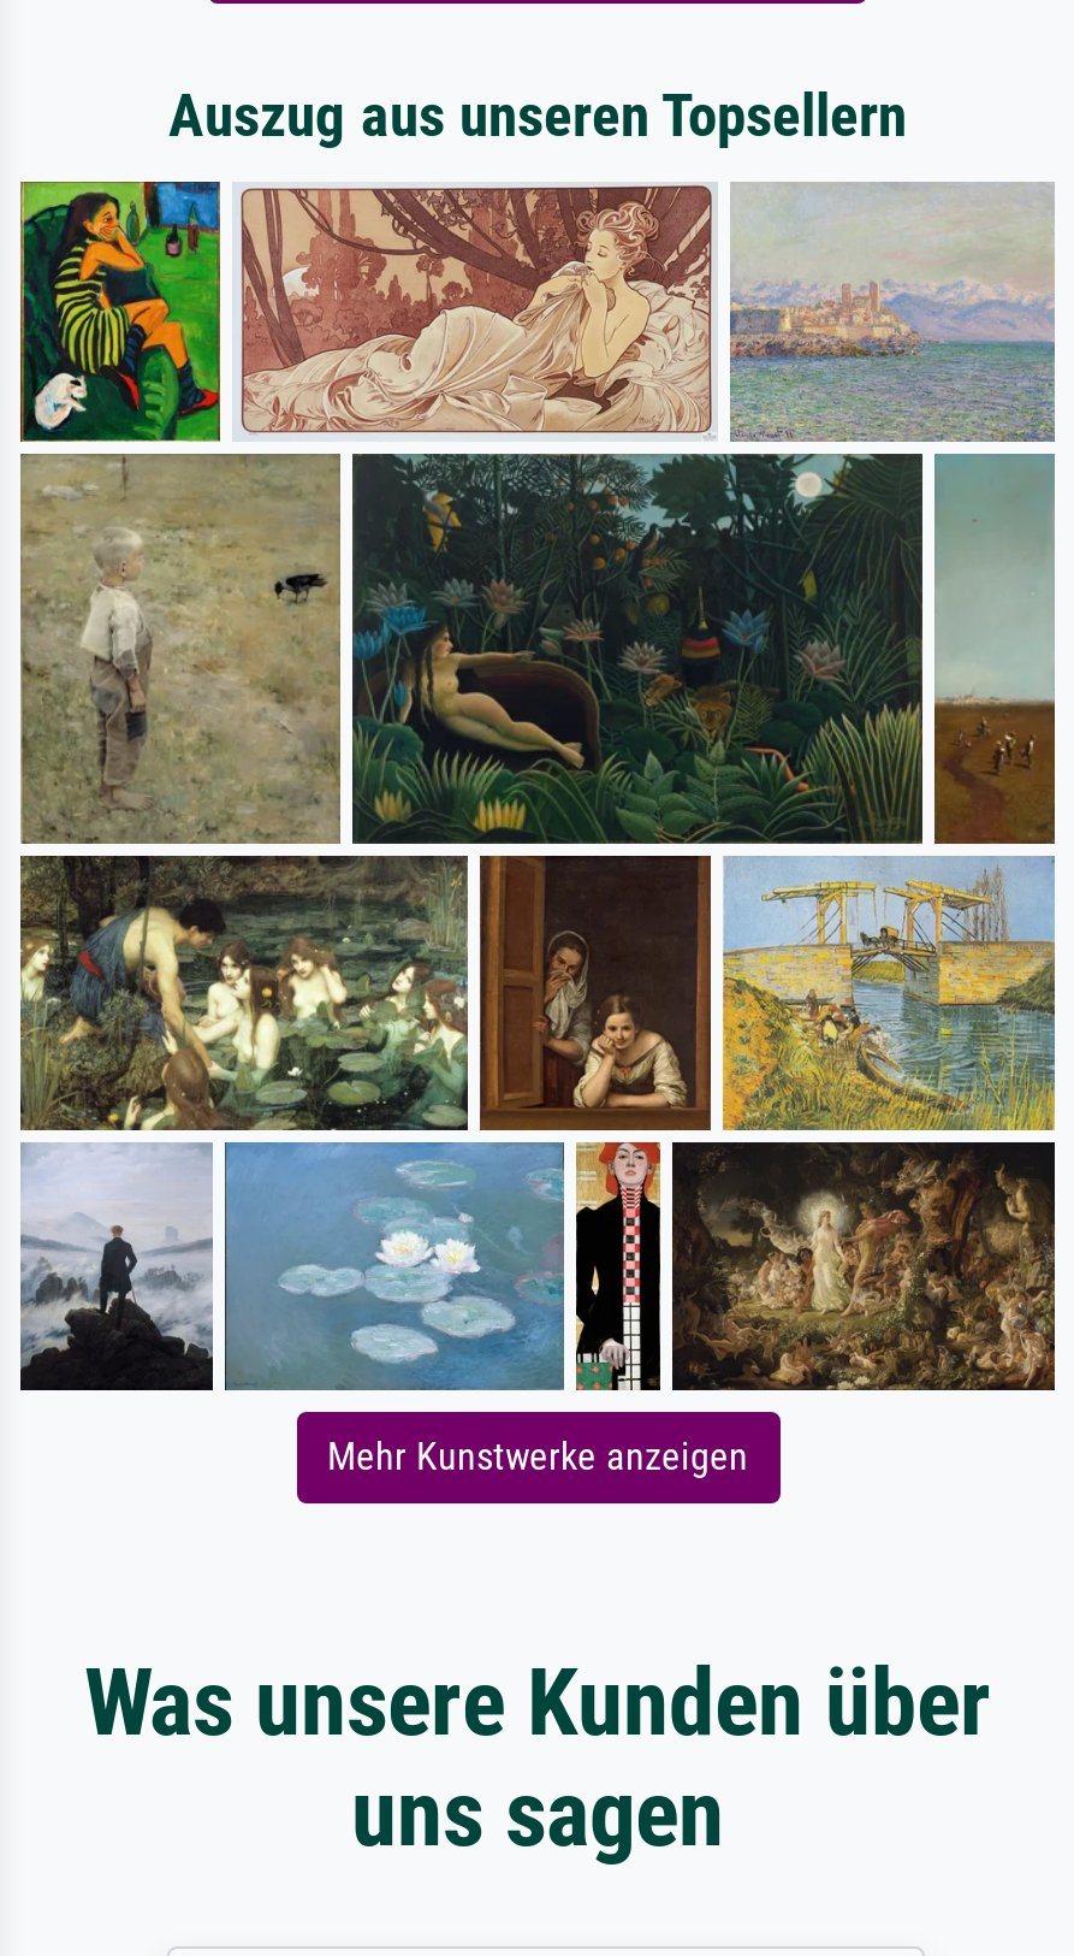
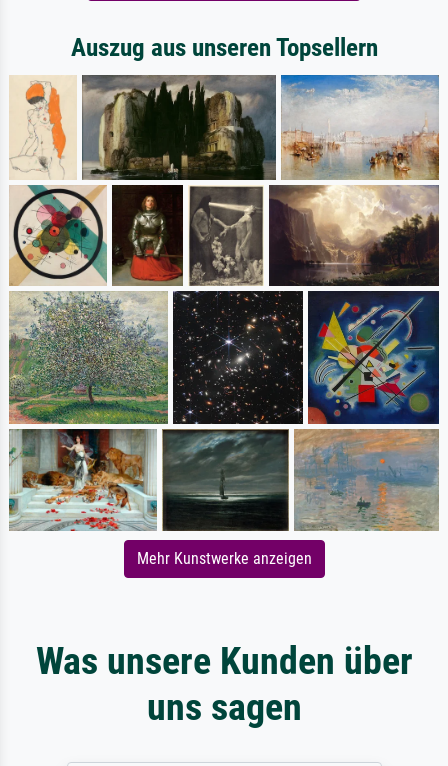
[18,178,1057,1391] [image] -> [9,74,440,532] [image]

